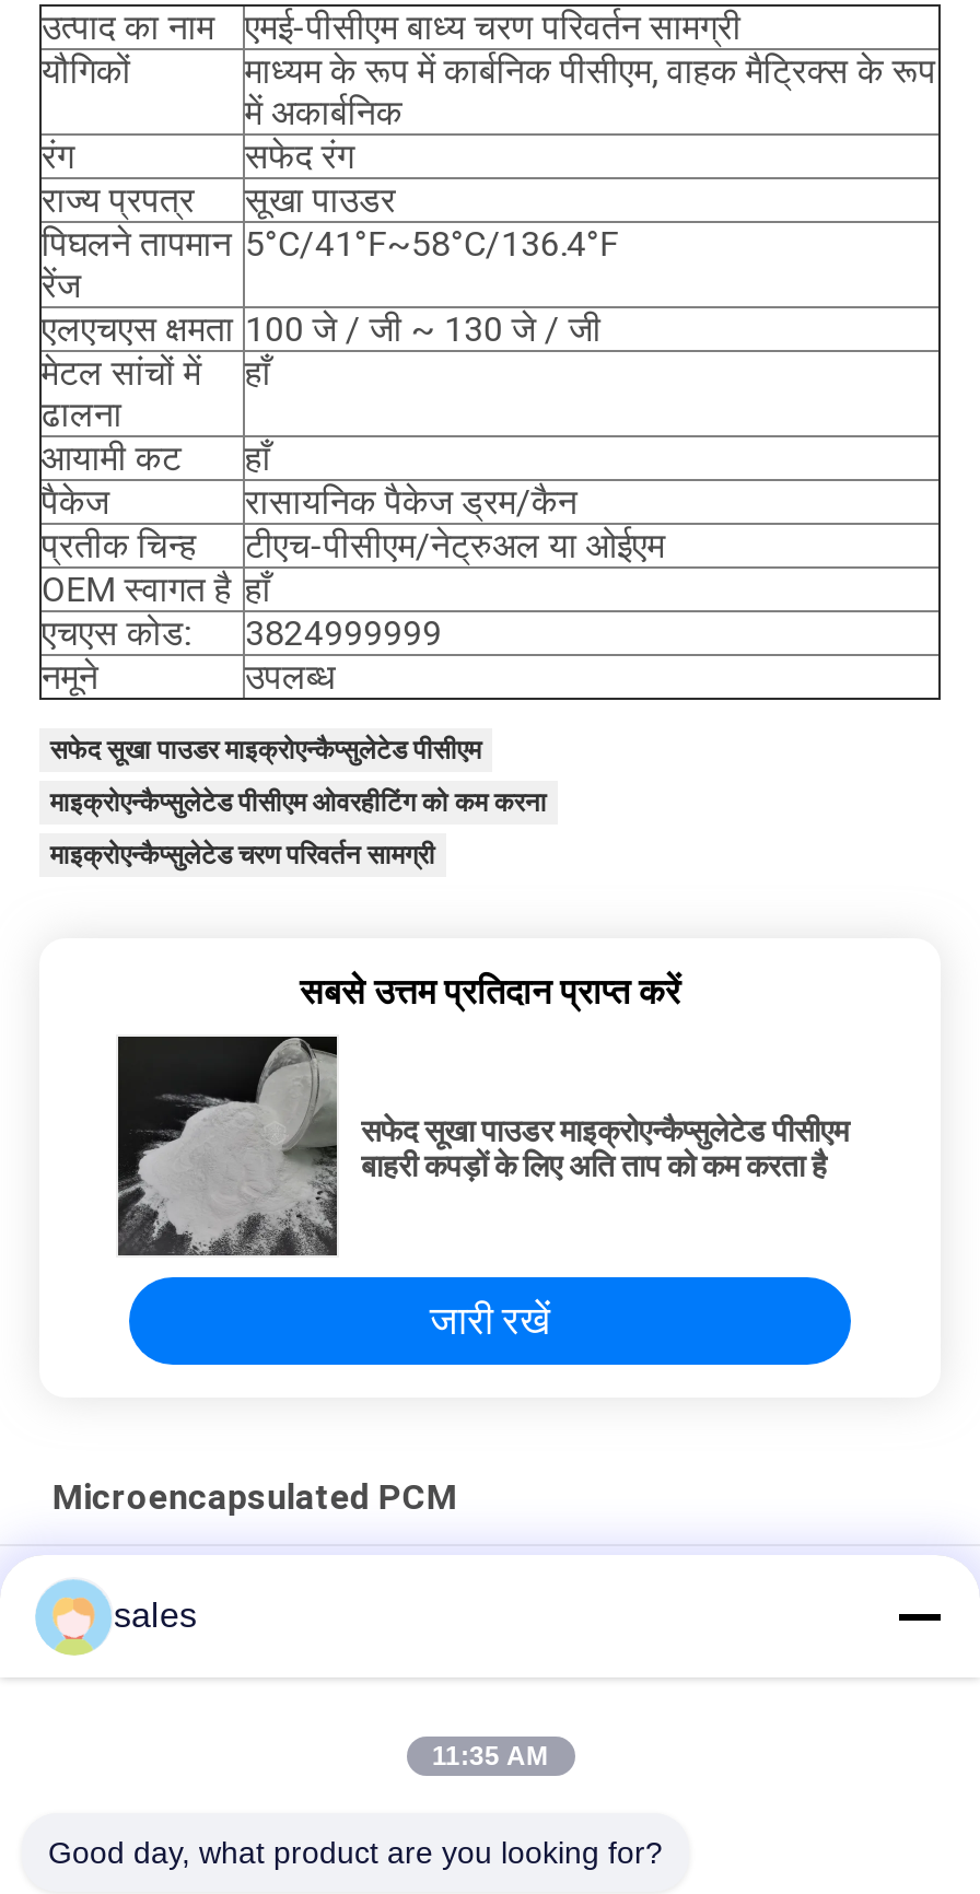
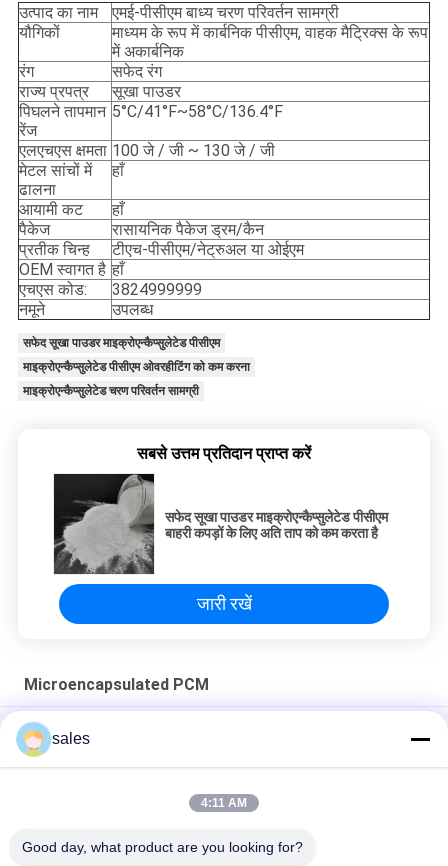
[432,1741,548,1772] 11:35 AM -> [201,796,247,810] 4:11 AM

